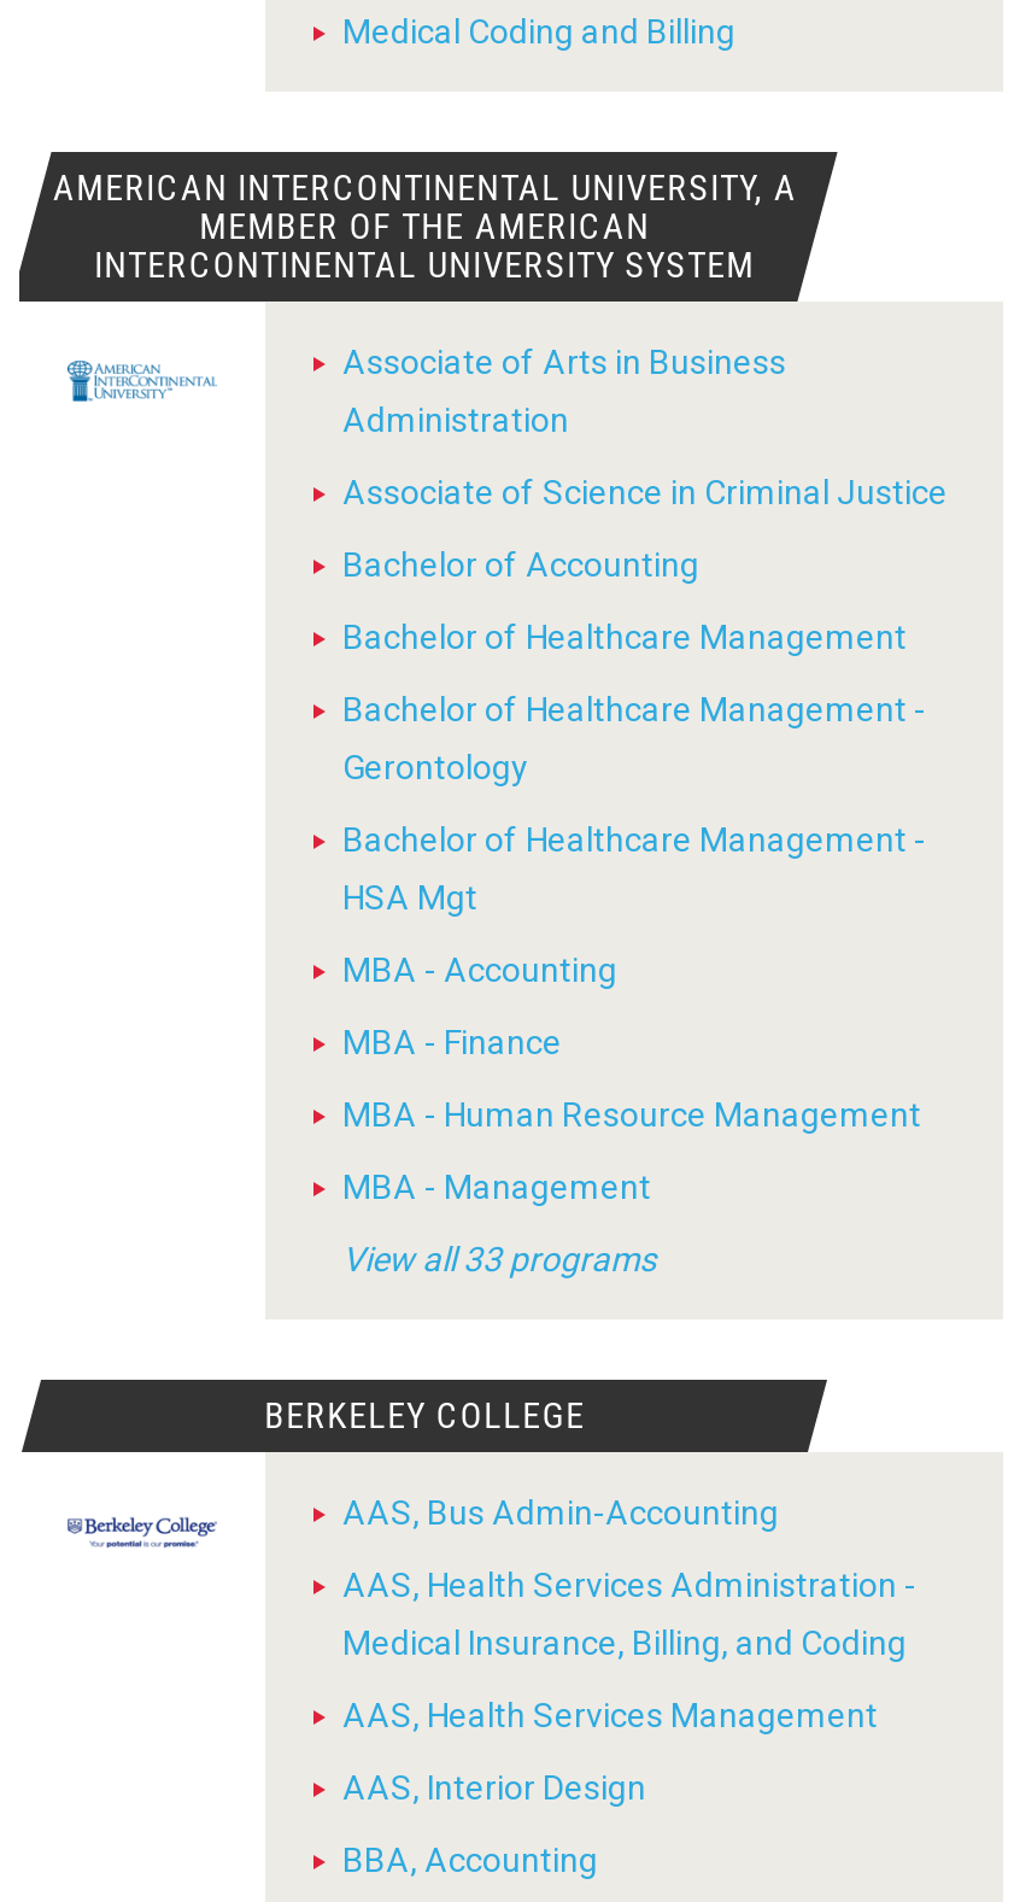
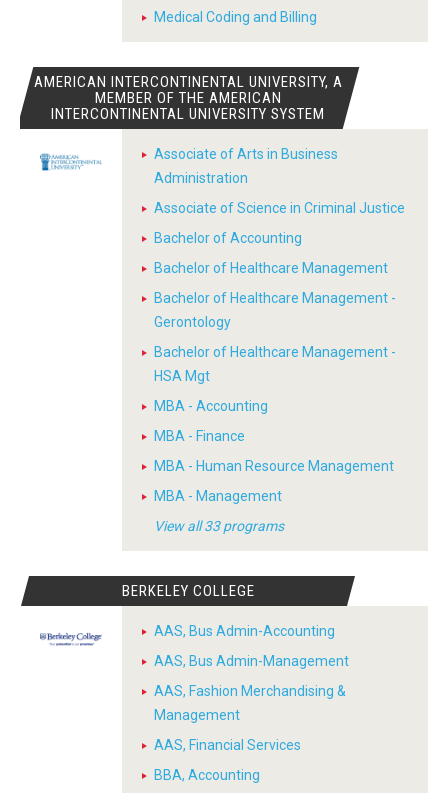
[342,1566,916,1604] AAS, Health Services Administration - -> [154,653,349,669] AAS, Bus Admin-Management
[342,1623,907,1662] Medical Insurance, Billing, and Coding -> [154,683,346,699] AAS, Fashion Merchandising &
[342,1696,878,1734] AAS, Health Services Management -> [154,707,240,723] Management
[342,1768,646,1807] AAS, Interior Design -> [154,737,301,753] AAS, Financial Services

